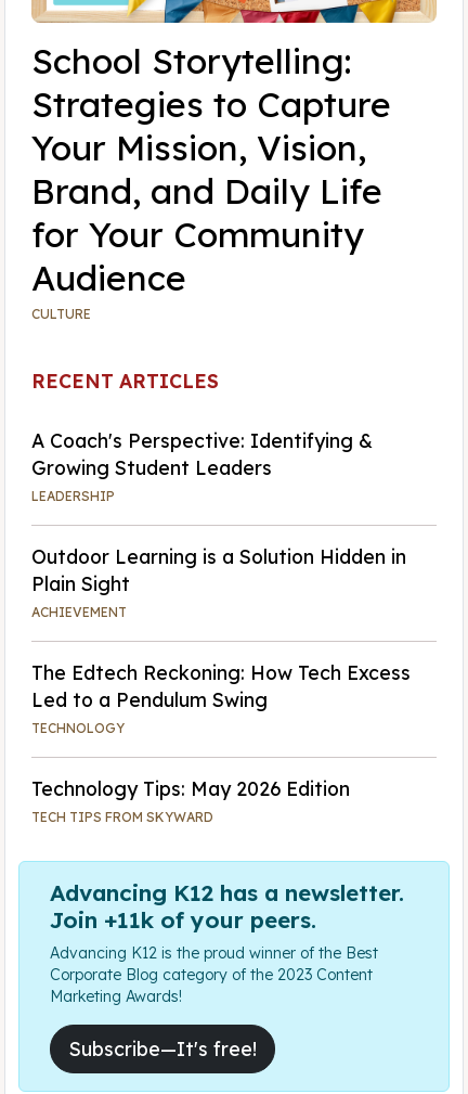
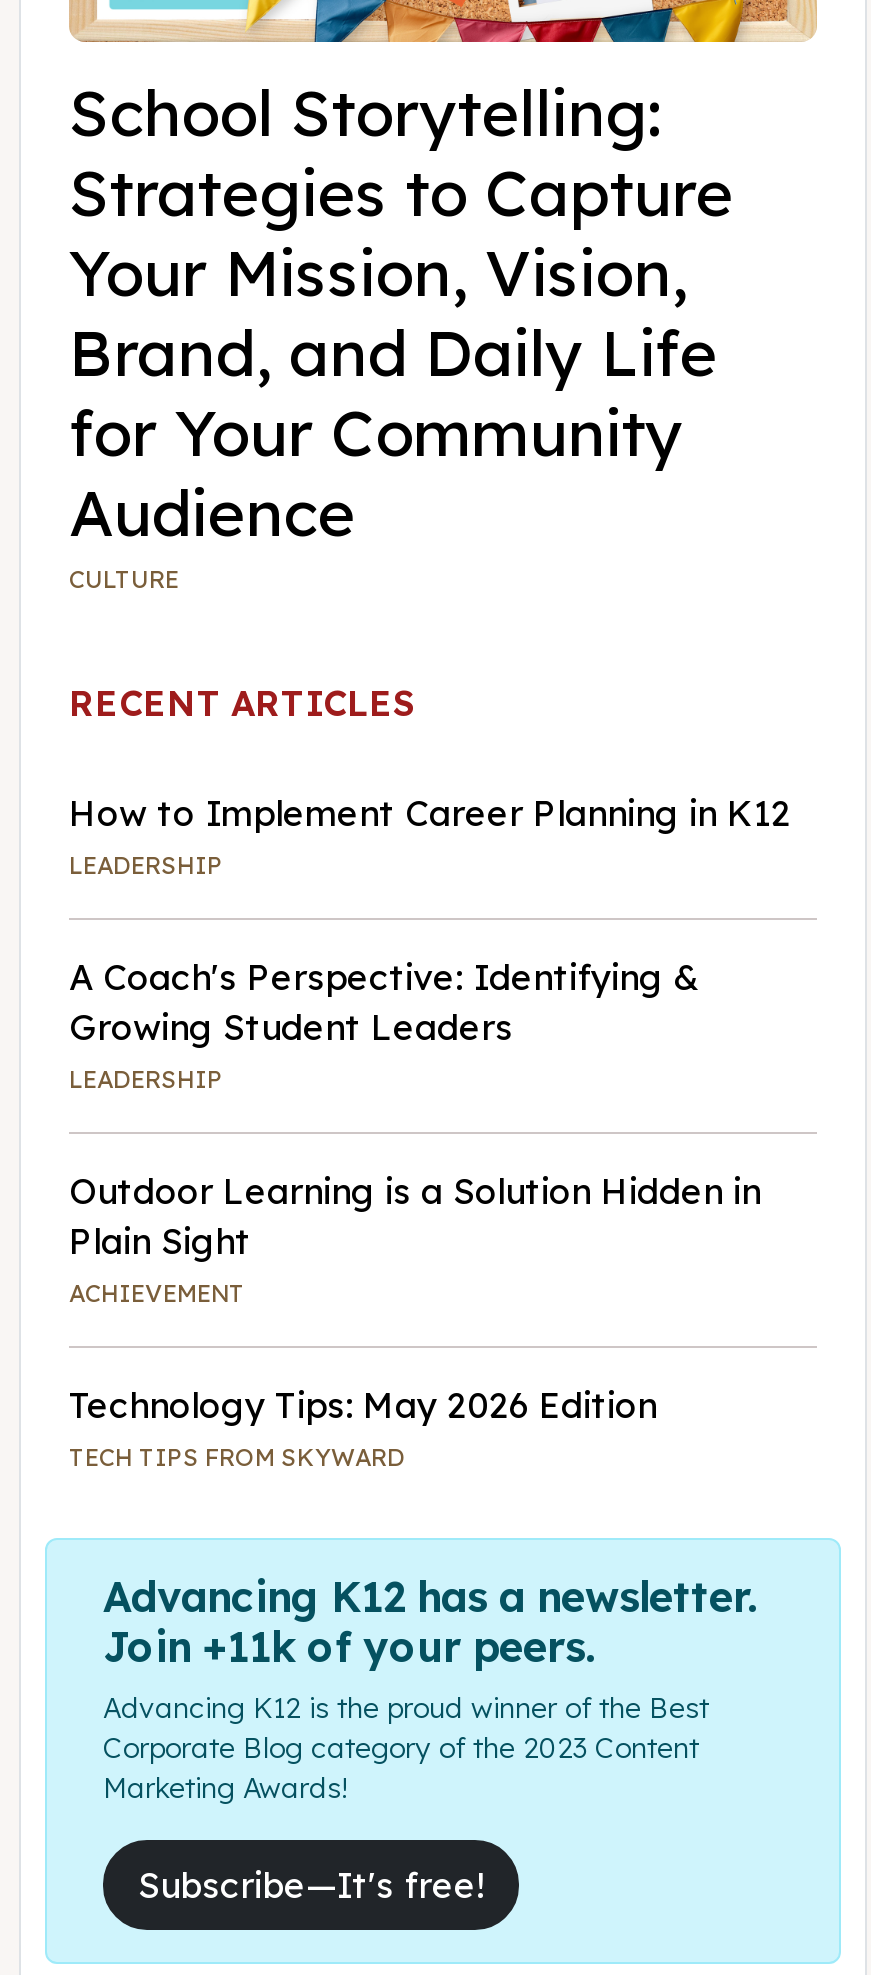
none -> [69,791,791,881] How to Implement Career Planning in K12 | LEADERSHIP
moved [31,429,406,621] -> [69,955,761,1309]: A Coach's Perspective: Identifying & | Growing Student Leaders | LEADERSHIP | Outdoor Learning is a Solution Hidden in | Plain Sight | ACHIEVEMENT
[31,661,411,737] The Edtech Reckoning: How Tech Excess | Led to a Pendulum Swing | TECHNOLOGY -> none

